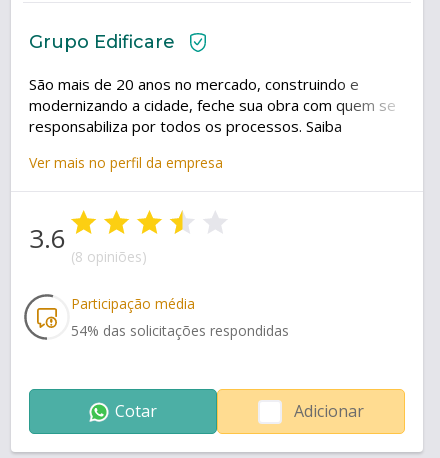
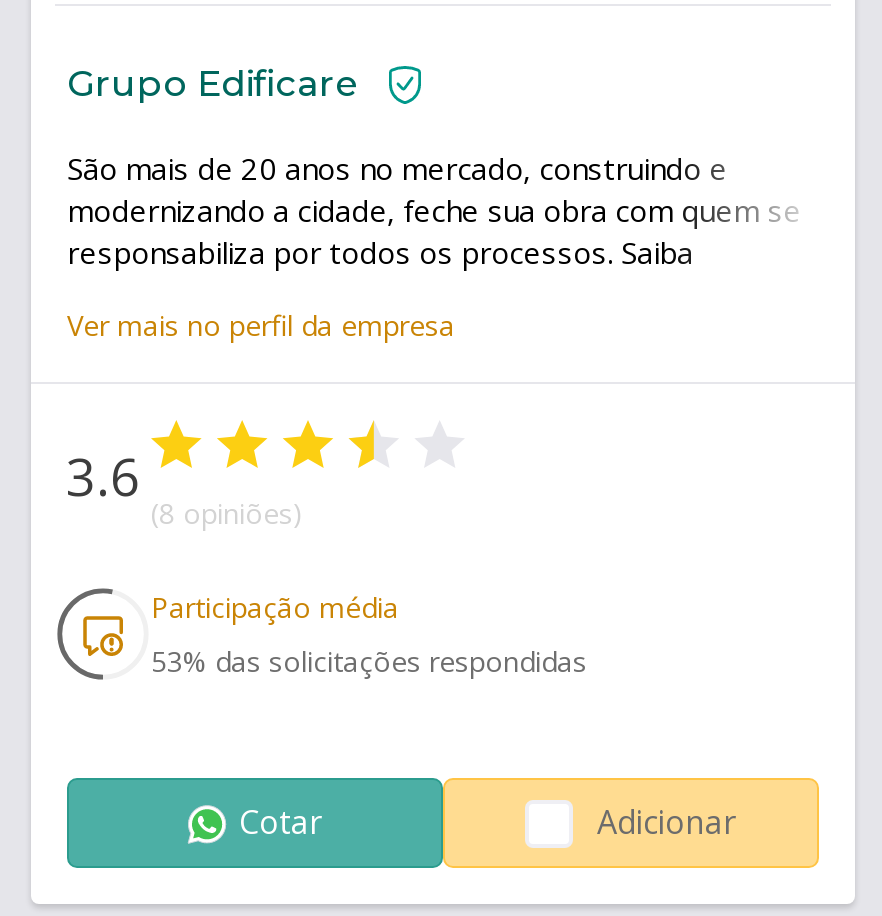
[71,321,289,340] 54% das solicitações respondidas -> [151,642,587,680] 53% das solicitações respondidas

